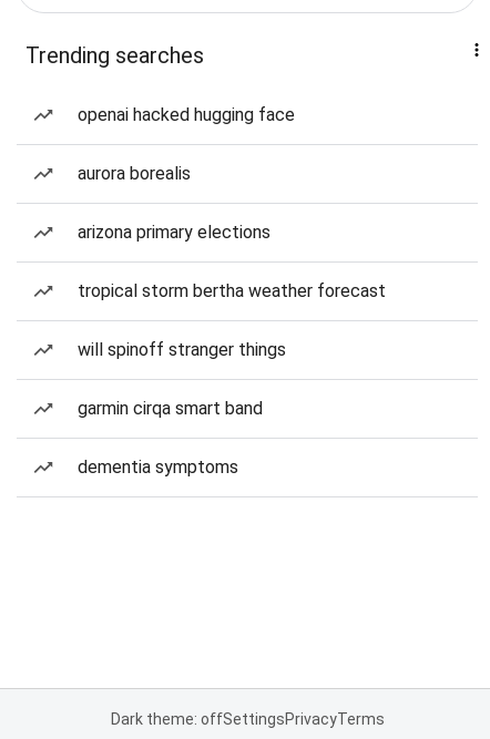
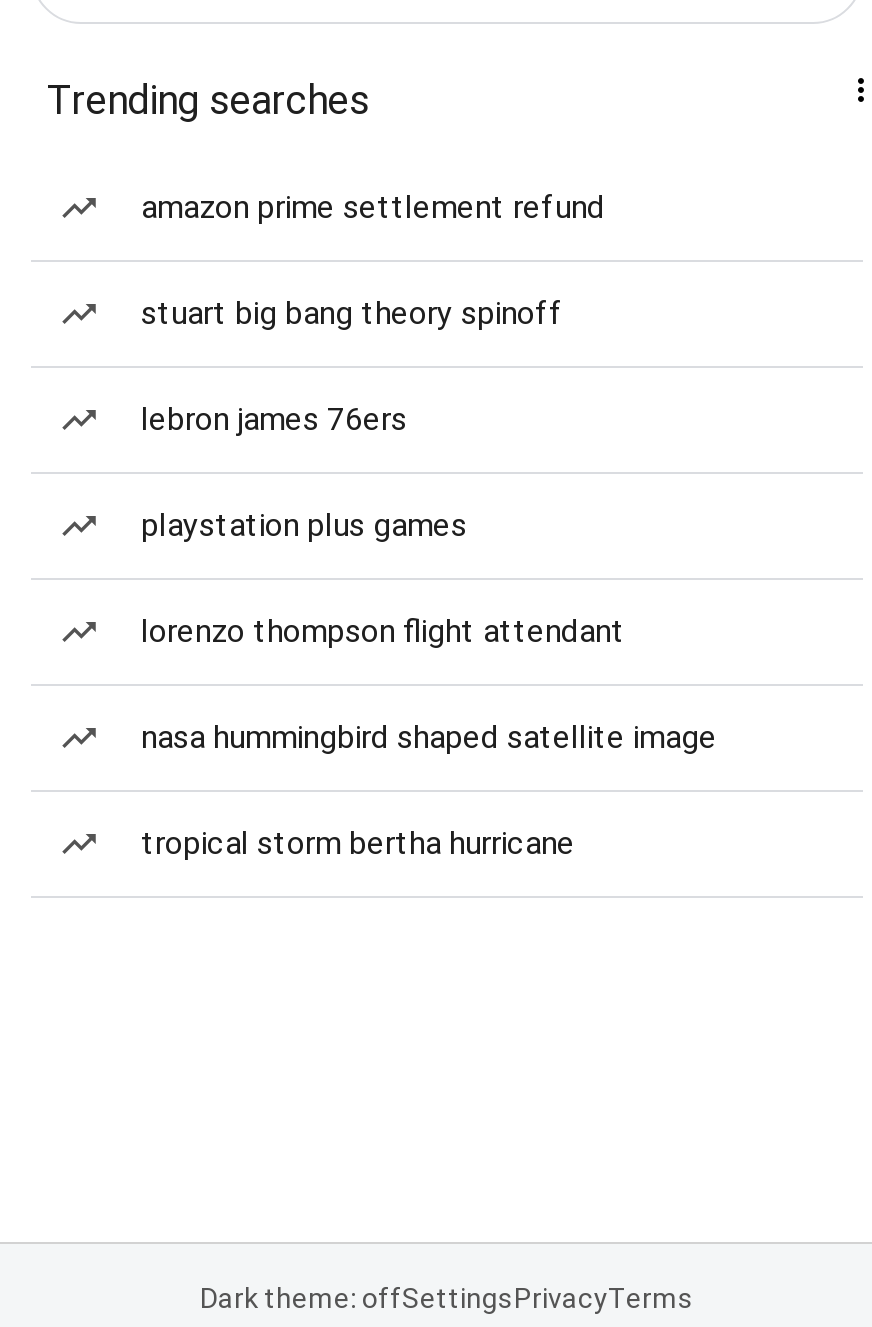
[78,104,295,125] openai hacked hugging face -> [141,188,605,226] amazon prime settlement refund
[78,163,191,184] aurora borealis -> [141,294,563,332] stuart big bang theory spinoff
[78,222,270,243] arizona primary elections -> [141,400,407,438] lebron james 76ers
[78,280,386,301] tropical storm bertha weather forecast -> [141,506,467,544] playstation plus games
[78,339,286,360] will spinoff stranger things -> [141,612,625,650] lorenzo thompson flight attendant
[78,398,263,419] garmin cirqa smart band -> [141,718,717,756] nasa hummingbird shaped satellite image
[78,456,238,478] dementia symptoms -> [141,824,575,862] tropical storm bertha hurricane

